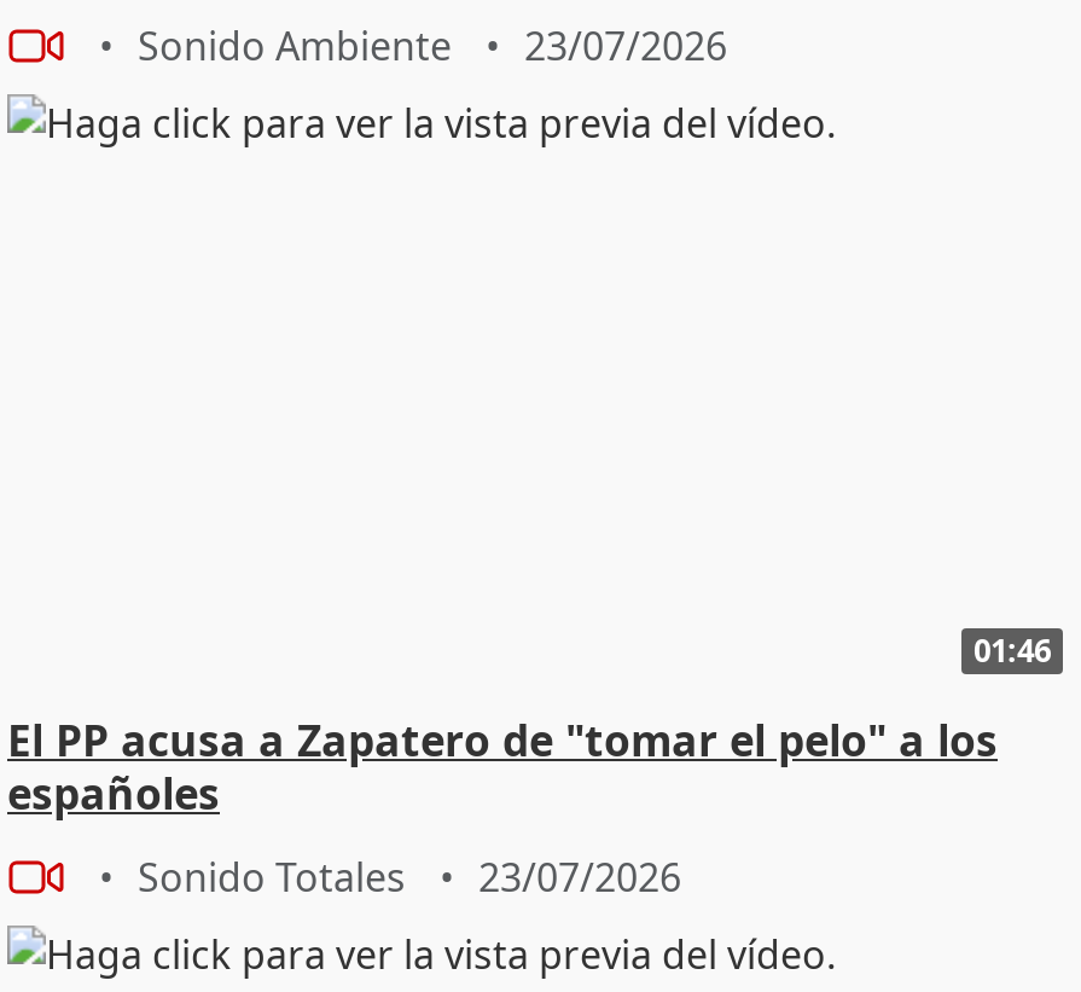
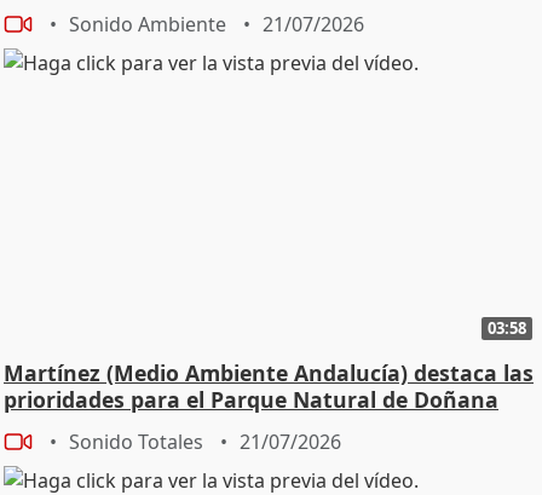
[138,18,727,72] Sonido Ambiente 23/07/2026 -> [69,11,364,38] Sonido Ambiente 21/07/2026
[974,629,1051,673] 01:46 -> [488,317,526,339] 03:58
[7,711,998,822] El PP acusa a Zapatero de "tomar el pelo" a los | españoles -> [4,358,534,414] Martínez (Medio Ambiente Andalucía) destaca las | prioridades para el Parque Natural de Doñana
[138,851,681,905] Sonido Totales 23/07/2026 -> [69,428,341,455] Sonido Totales 21/07/2026

